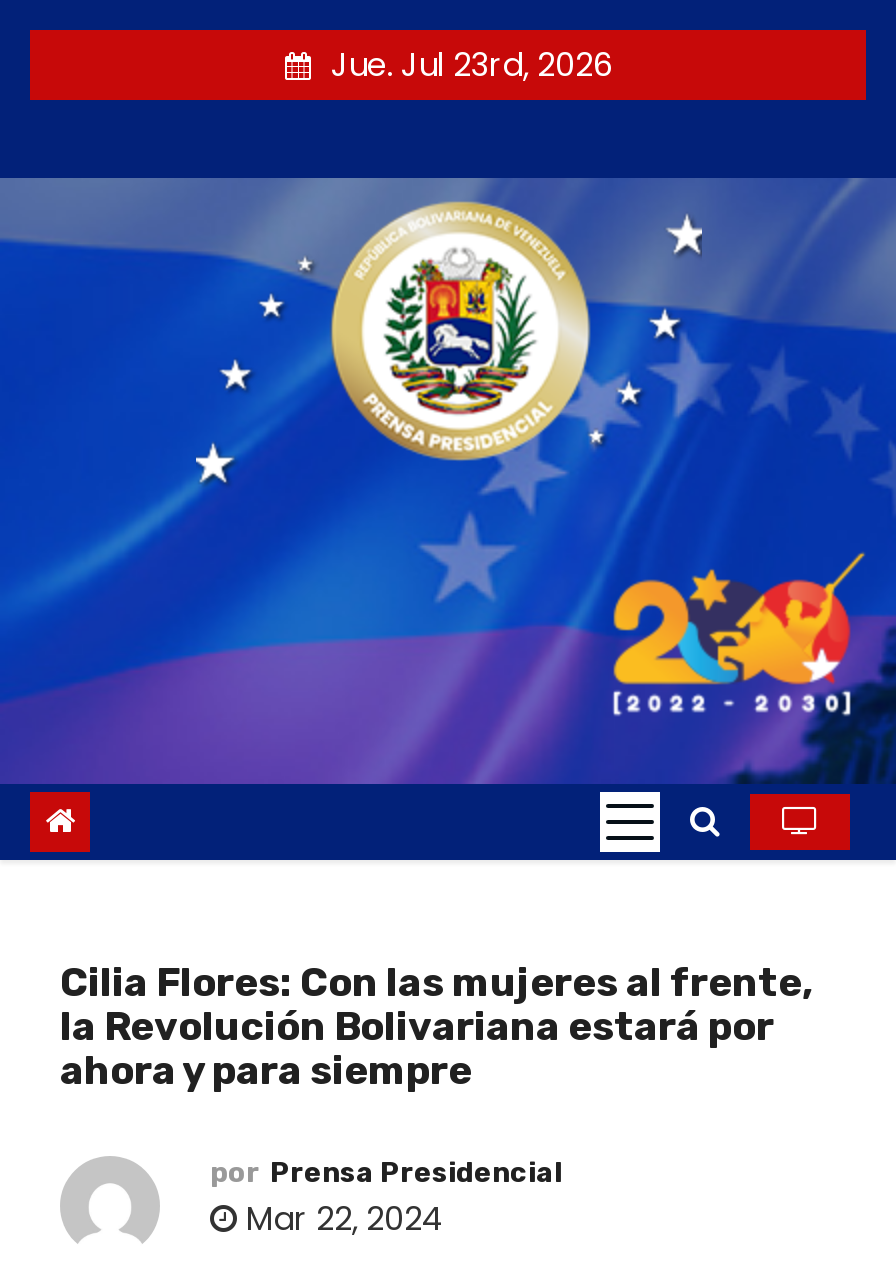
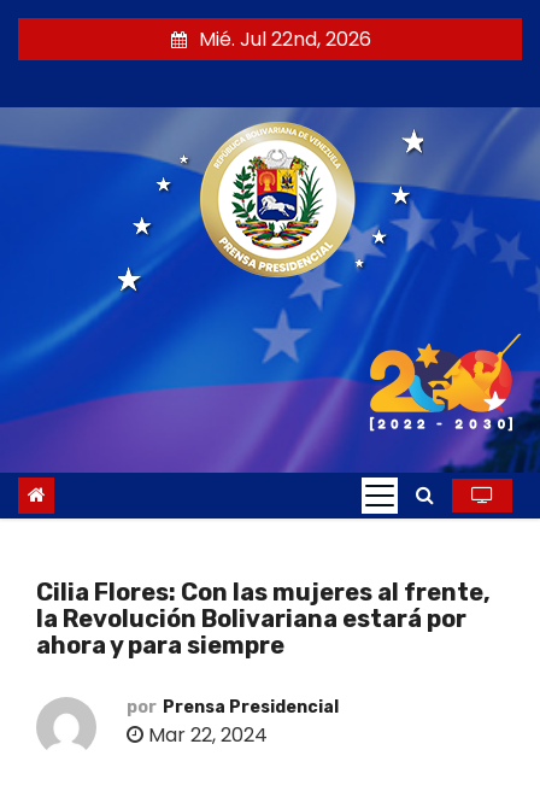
[331,42,613,88] Jue. Jul 23rd, 2026 -> [198,25,371,53] Mié. Jul 22nd, 2026

